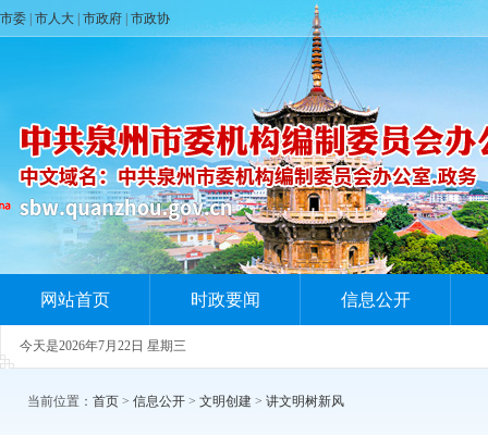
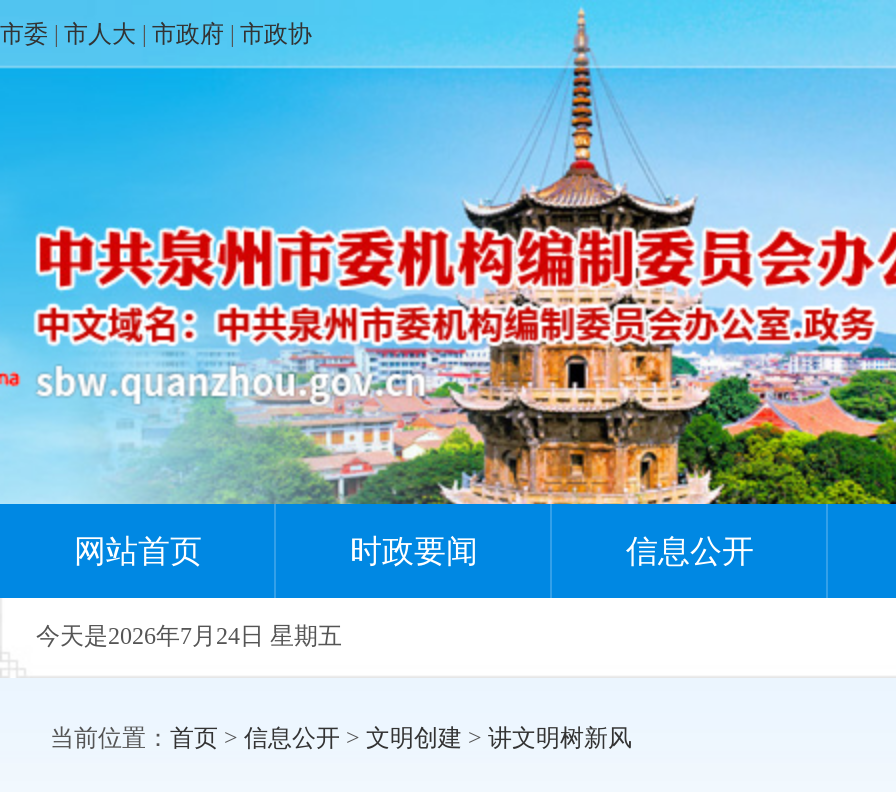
[20,338,186,353] 今天是2026年7月22日 星期三 -> [36,622,342,650] 今天是2026年7月24日 星期五

